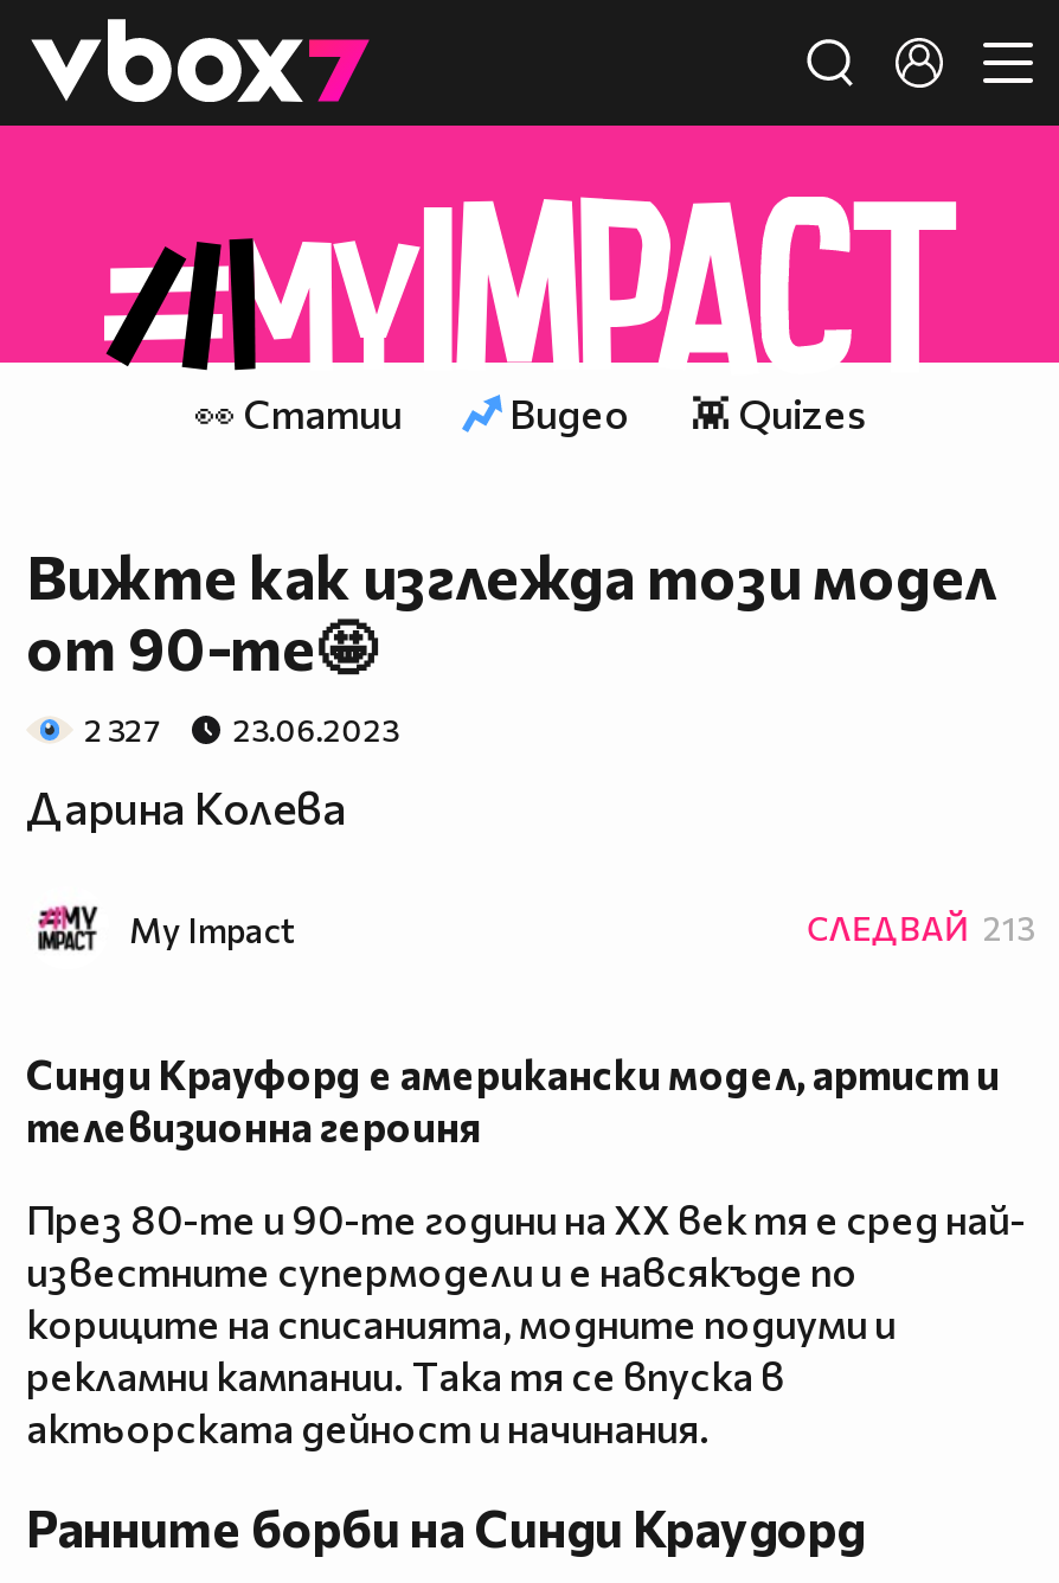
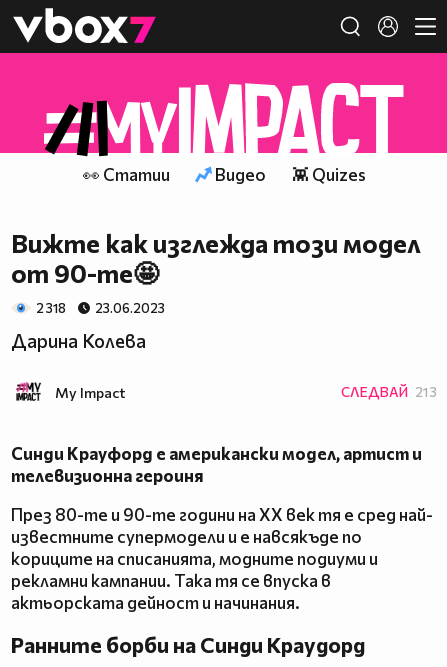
[84,711,399,749] 2 327 23.06.2023 -> [36,300,165,316] 2 318 23.06.2023

